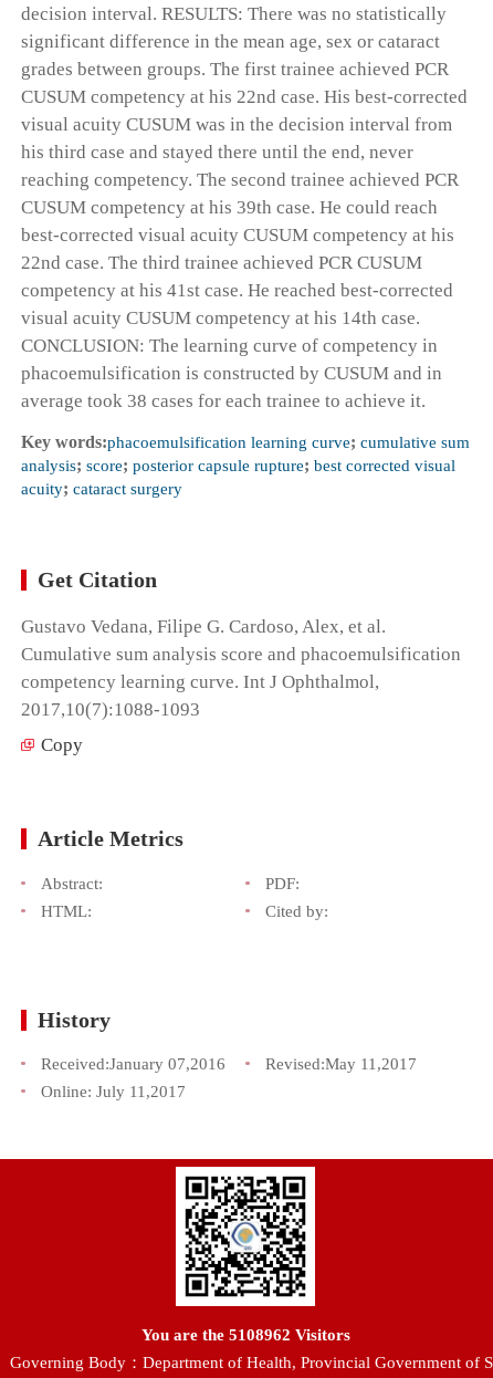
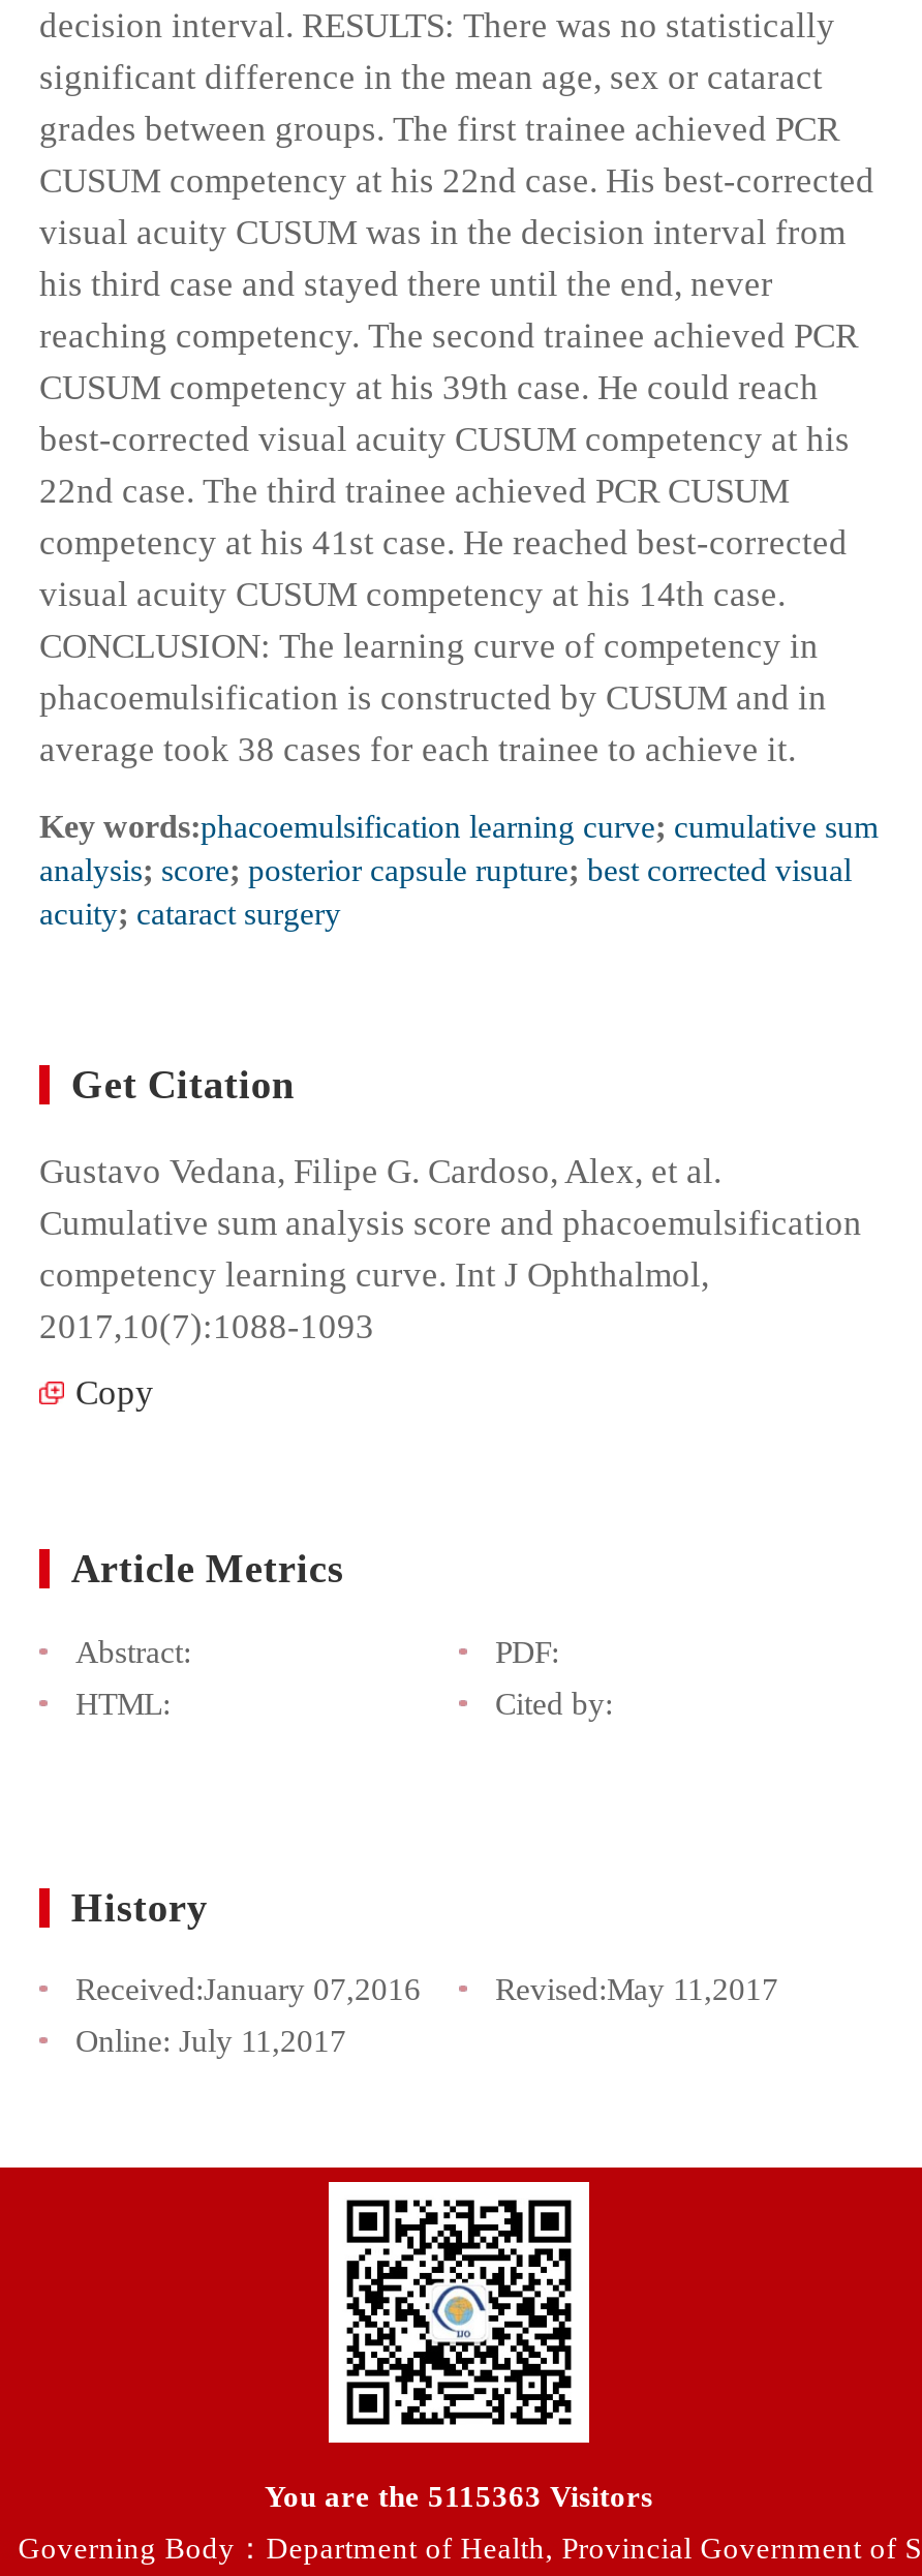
[141,1326,350,1343] You are the 5108962 Visitors -> [265,2479,653,2512] You are the 5115363 Visitors

